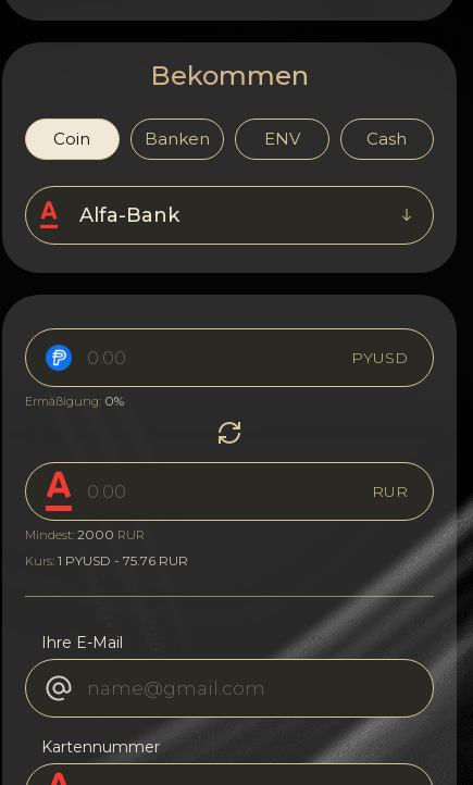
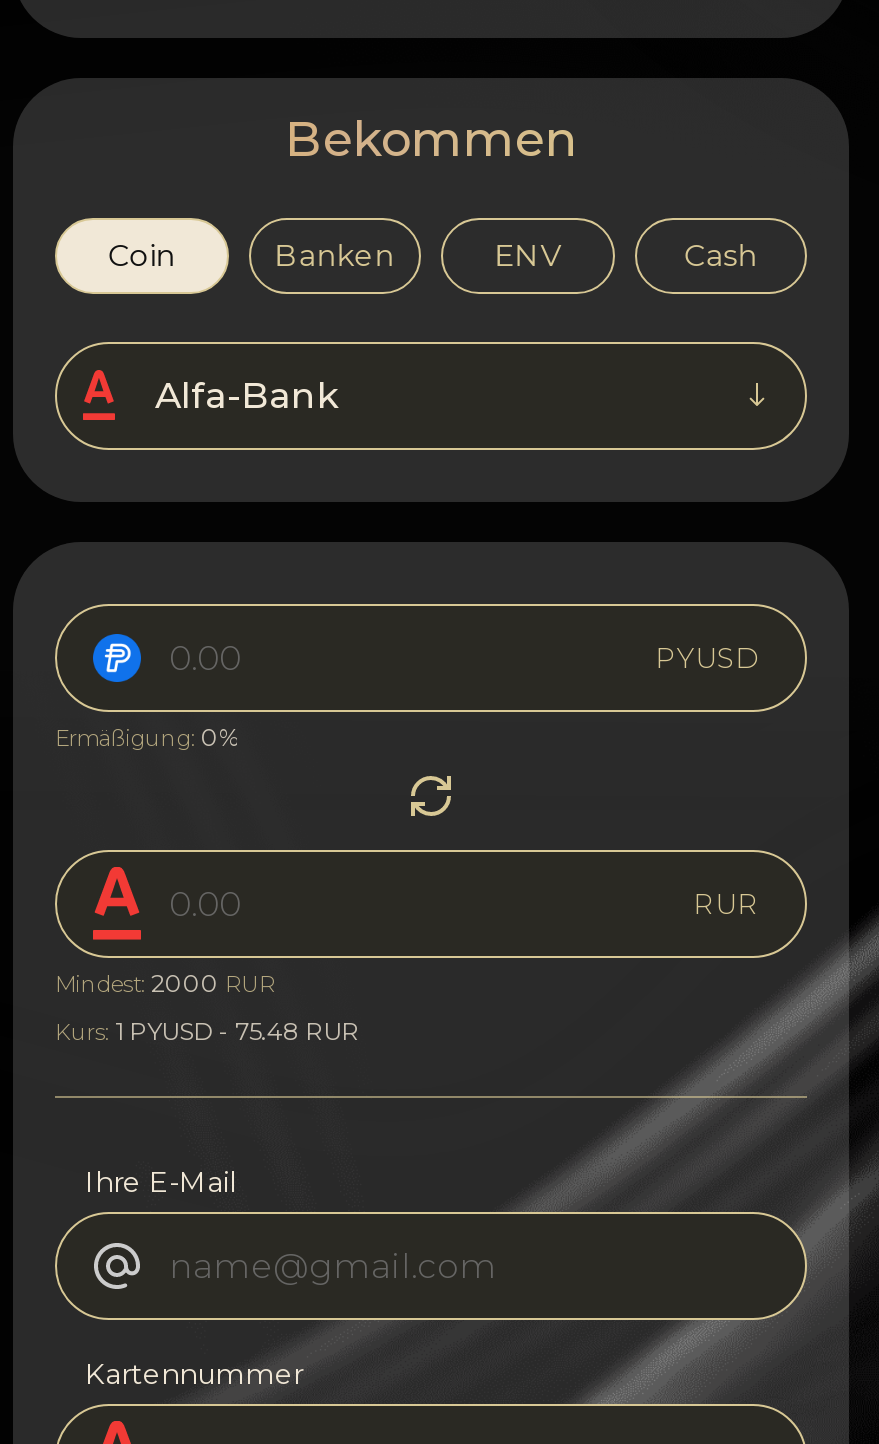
[25,552,188,569] Kurs: 1 PYUSD - 75.76 RUR -> [55,1016,359,1046] Kurs: 1 PYUSD - 75.48 RUR

